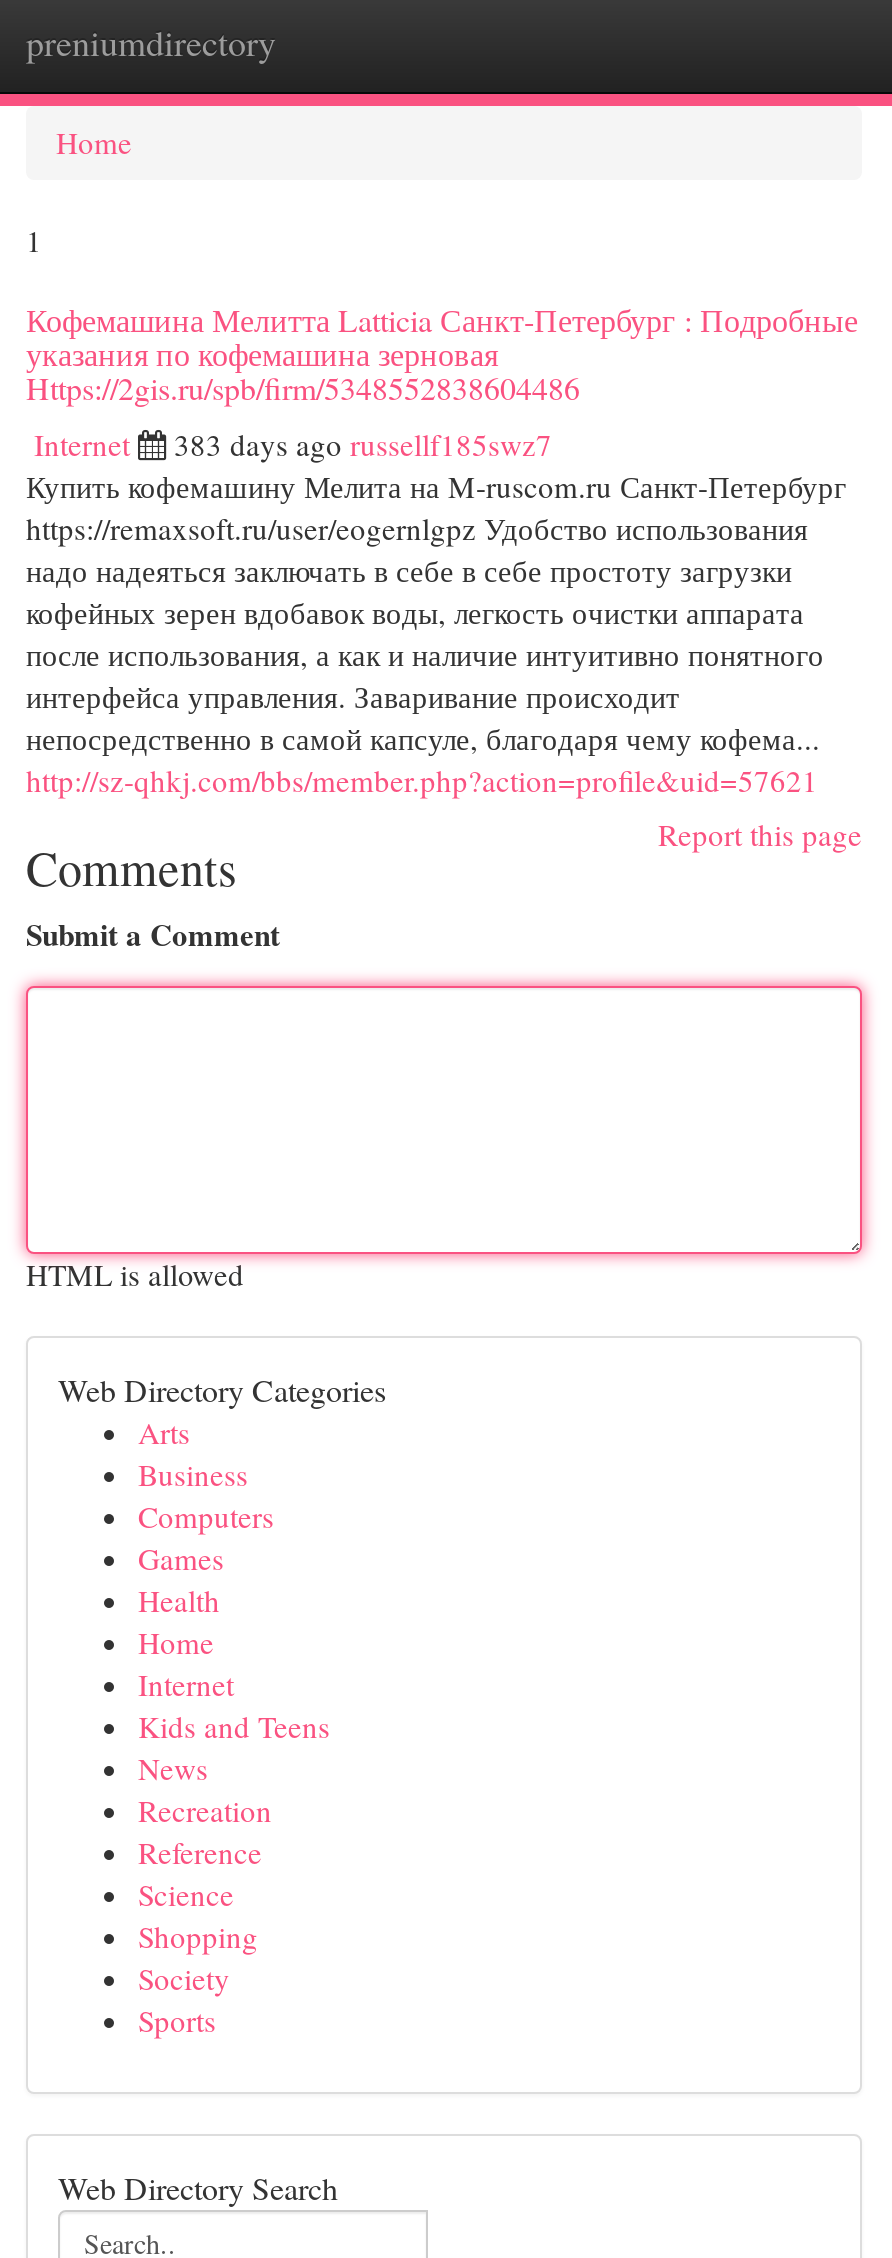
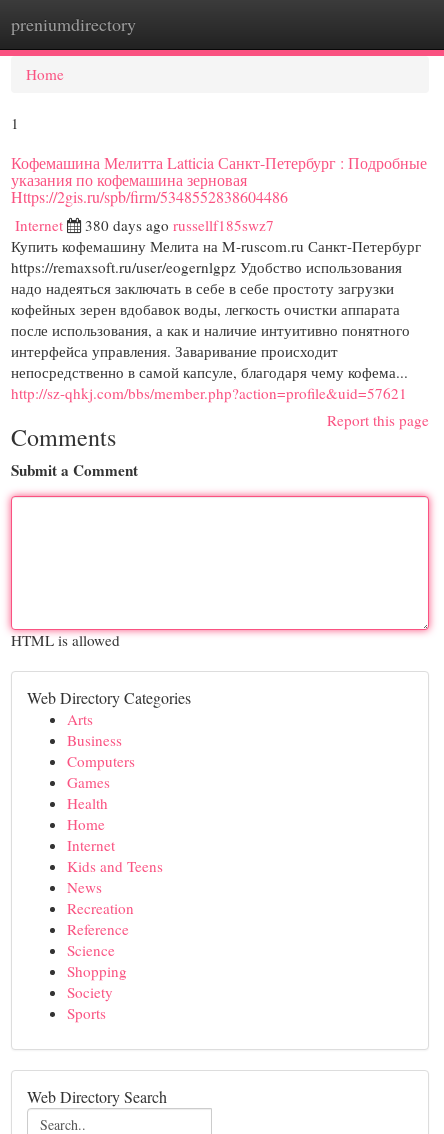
[174,424,552,464] 383 days ago russellf185swz7 -> [85,215,274,235] 380 days ago russellf185swz7

